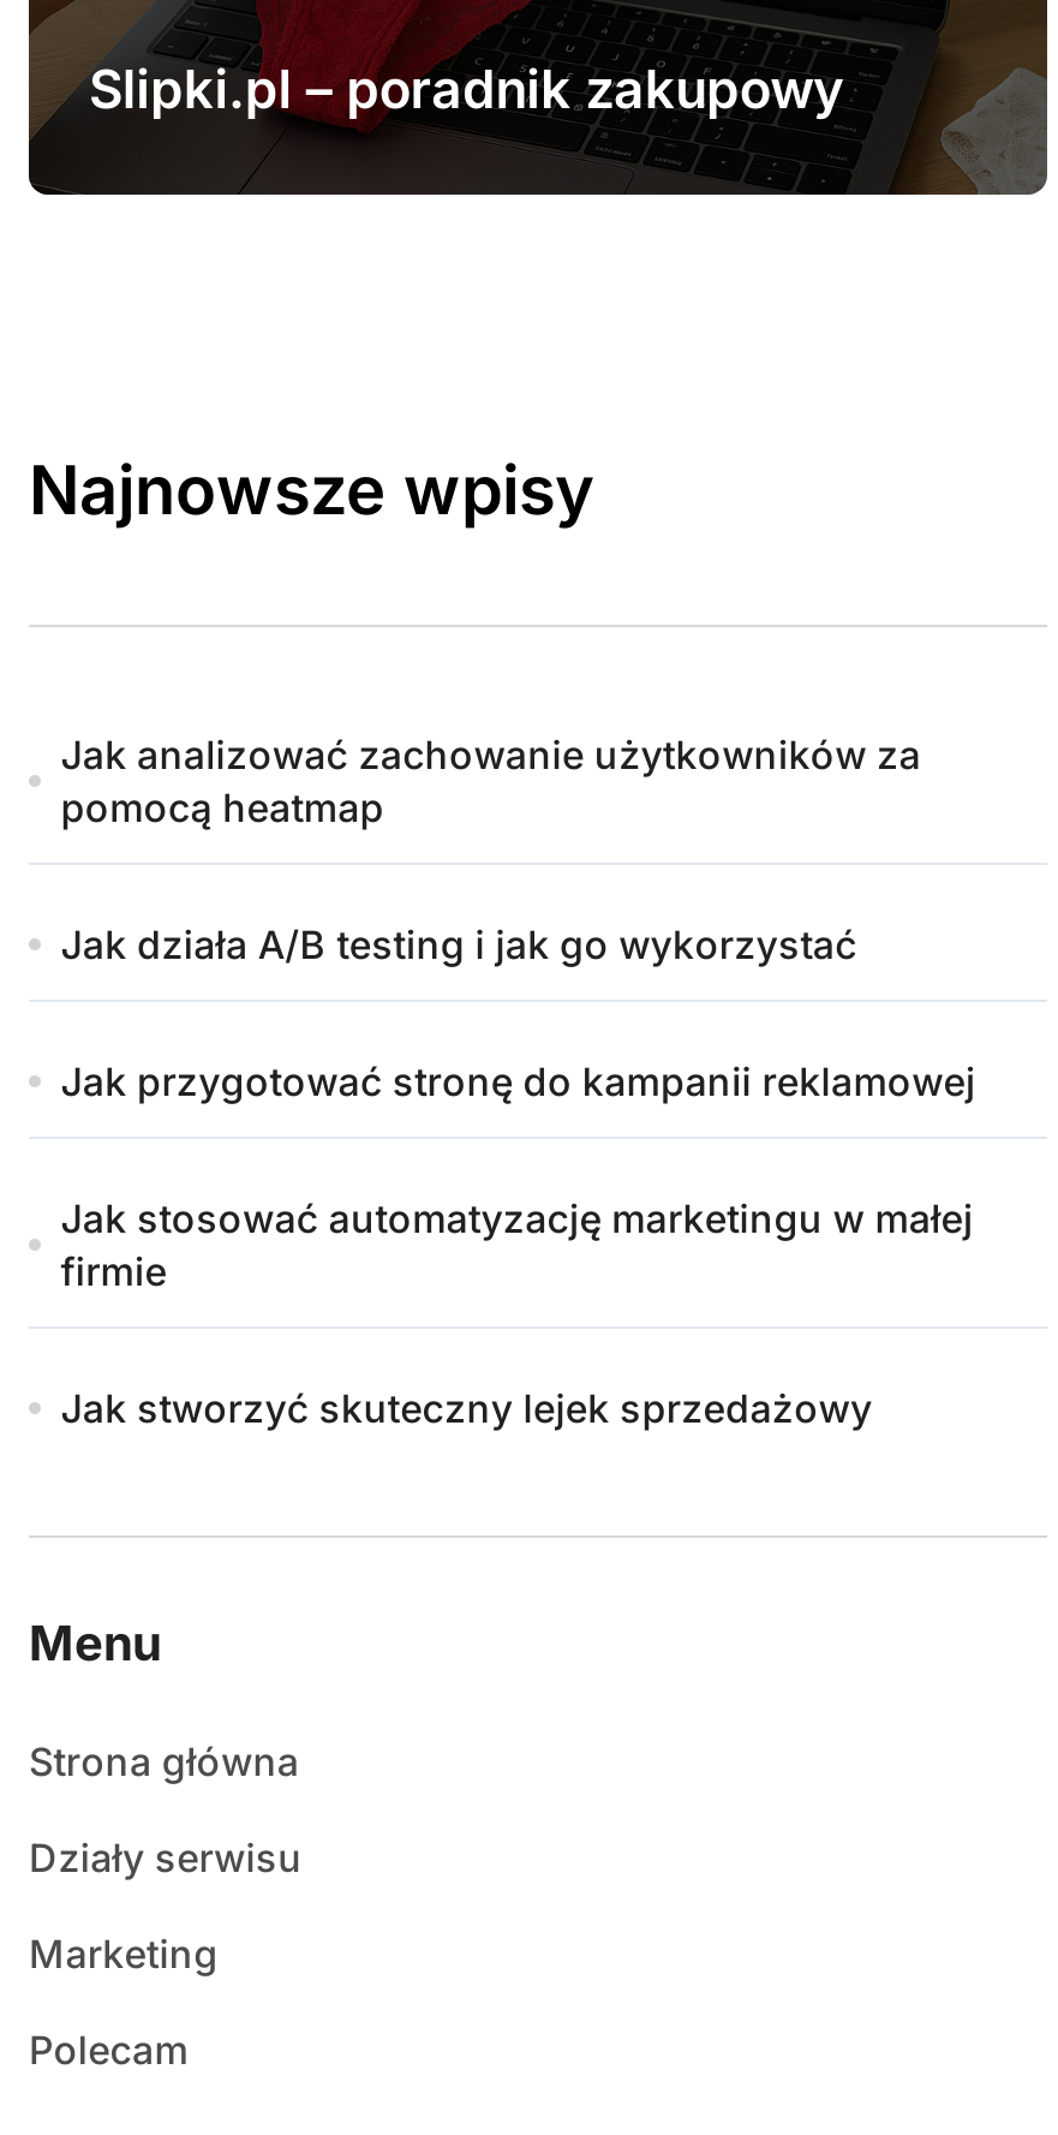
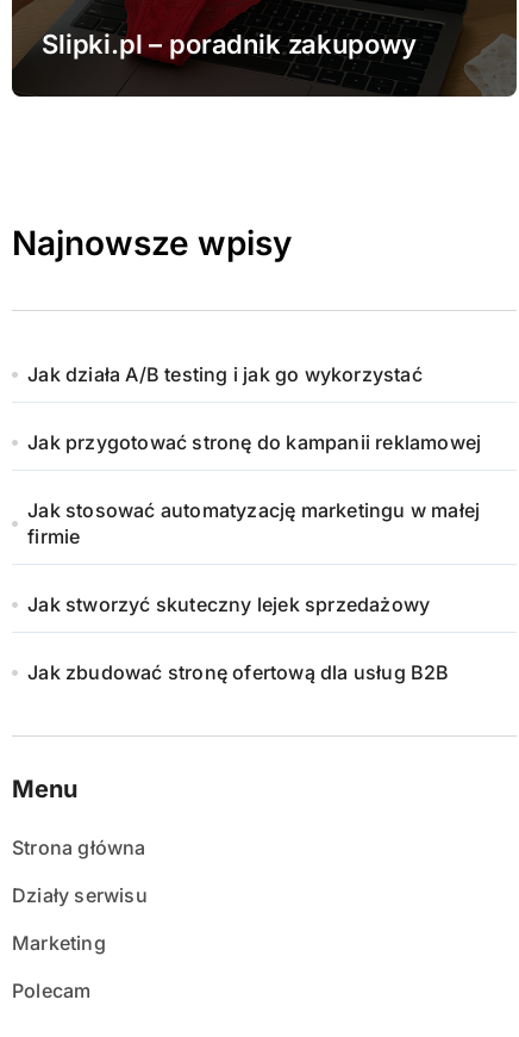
[61,730,921,831] Jak analizować zachowanie użytkowników za | pomocą heatmap -> none
moved [61,920,976,1432] -> [28,362,481,616]: Jak działa A/B testing i jak go wykorzystać | Jak przygotować stronę do kampanii reklamowej | Jak stosować automatyzację marketingu w małej | firmie | Jak stworzyć skuteczny lejek sprzedażowy
none -> [28,660,449,684] Jak zbudować stronę ofertową dla usług B2B

